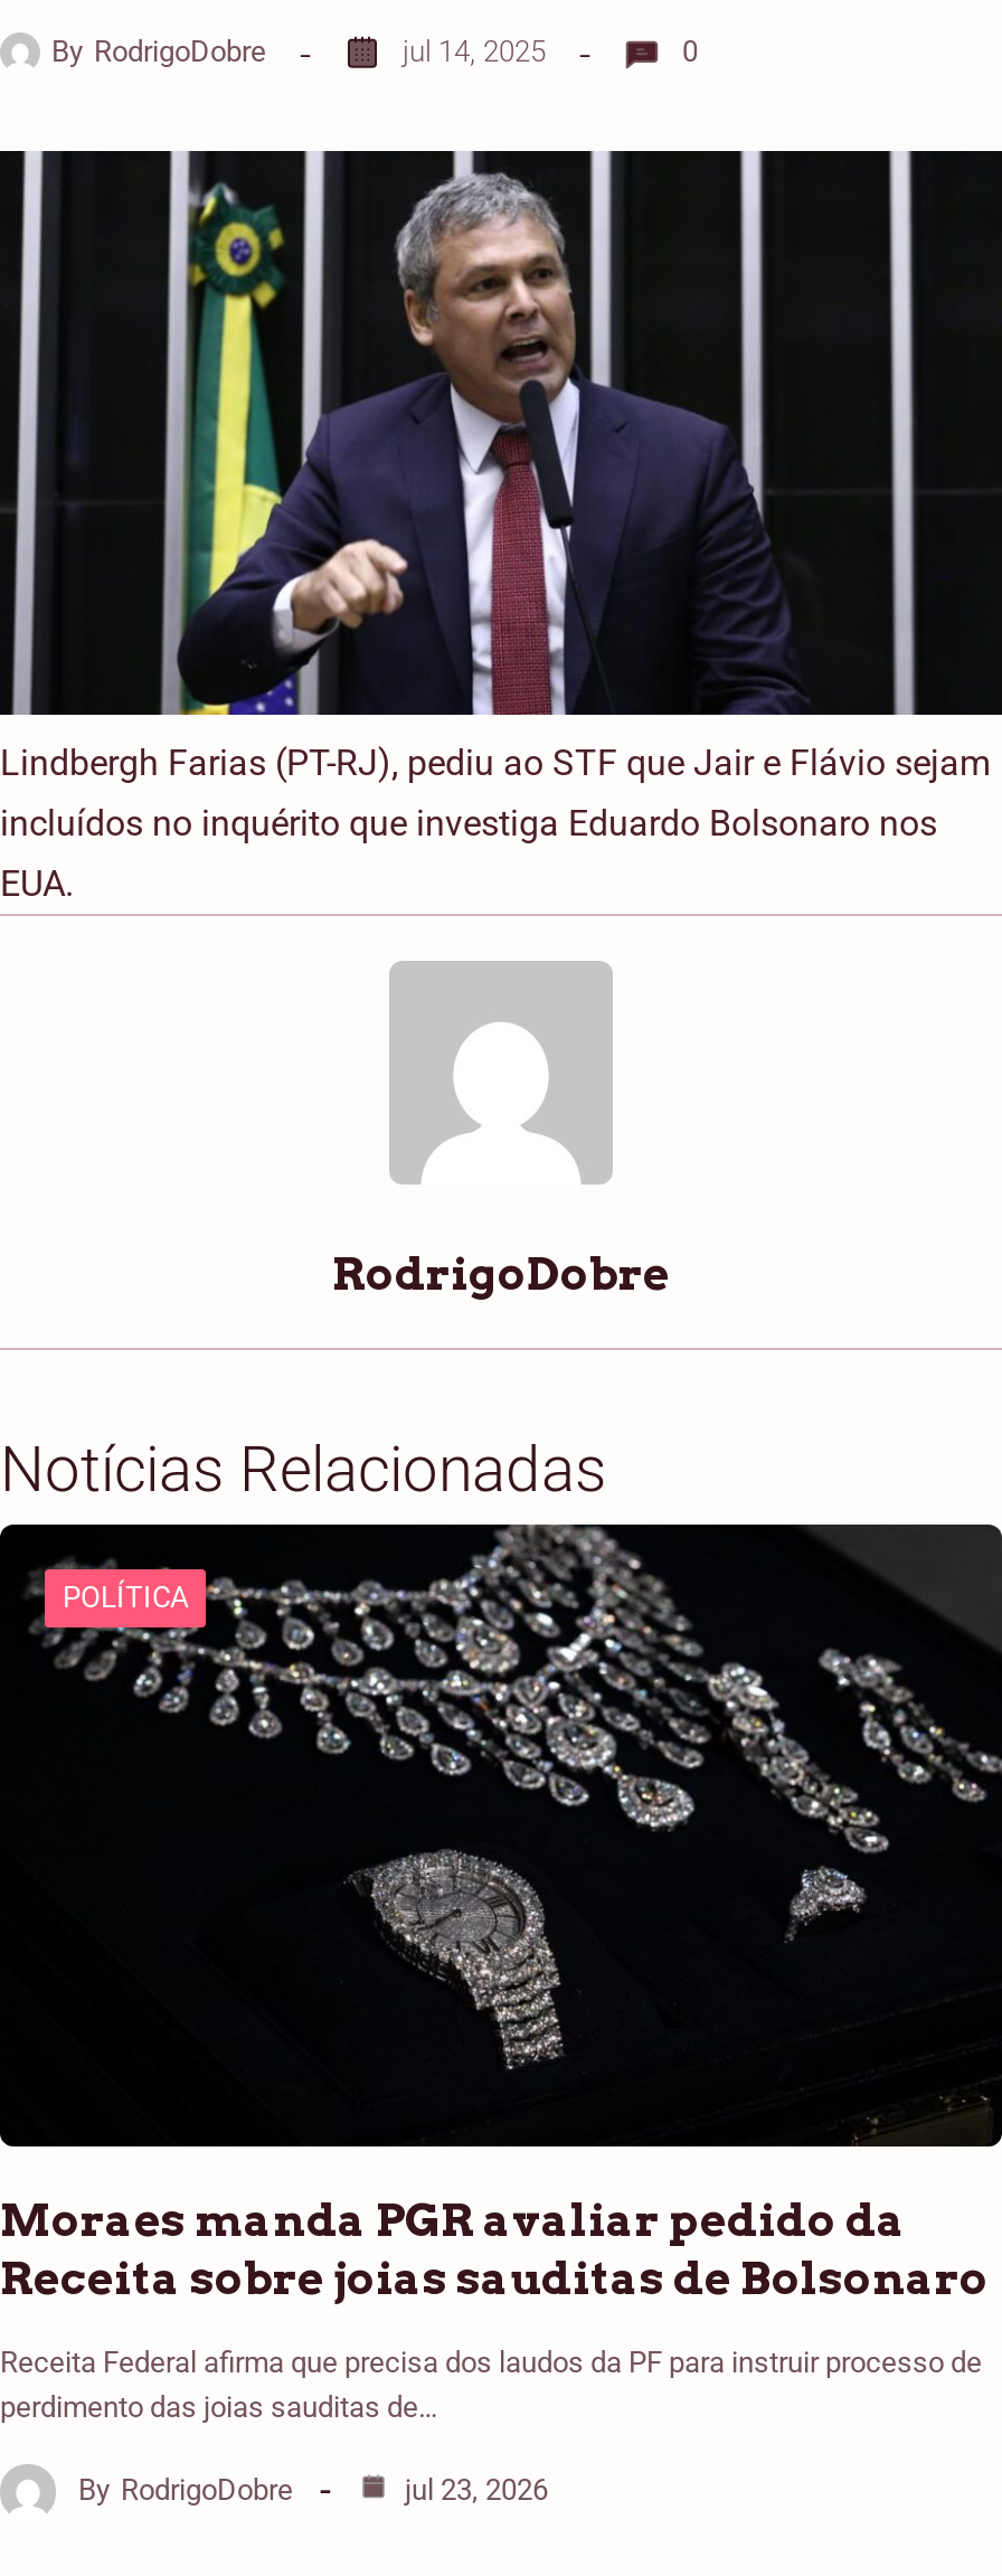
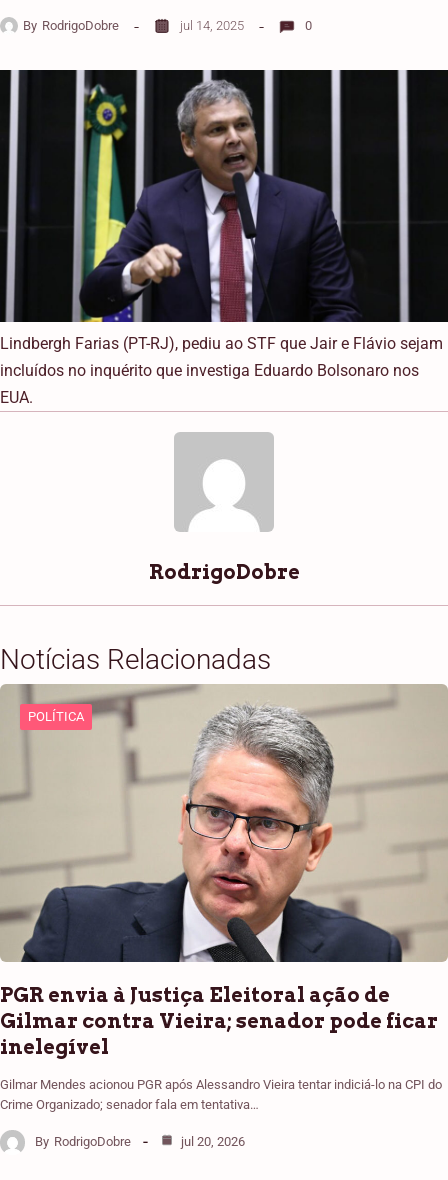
[0,1522,995,2305] [image] | Moraes manda PGR avaliar pedido da | Receita sobre joias sauditas de Bolsonaro -> [0,684,445,1059] [image] | PGR envia à Justiça Eleitoral ação de | Gilmar contra Vieira; senador pode ficar | inelegível
[0,2345,982,2424] Receita Federal afirma que precisa dos laudos da PF para instruir processo de | perdimento das joias sauditas de… -> [0,1077,442,1112] Gilmar Mendes acionou PGR após Alessandro Vieira tentar indiciá-lo na CPI do | Crime Organizado; senador fala em tentativa…
[398,2474,548,2508] jul 23, 2026 -> [178,1134,245,1149] jul 20, 2026

